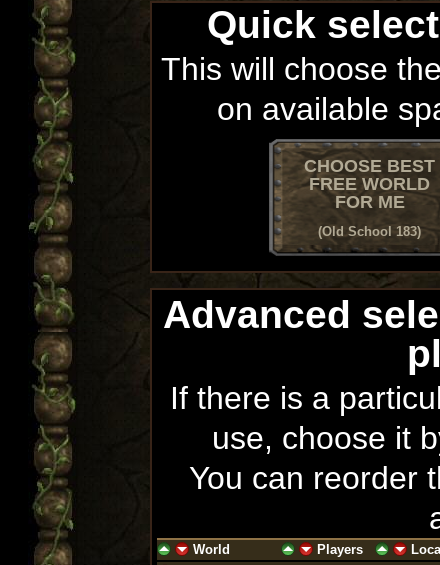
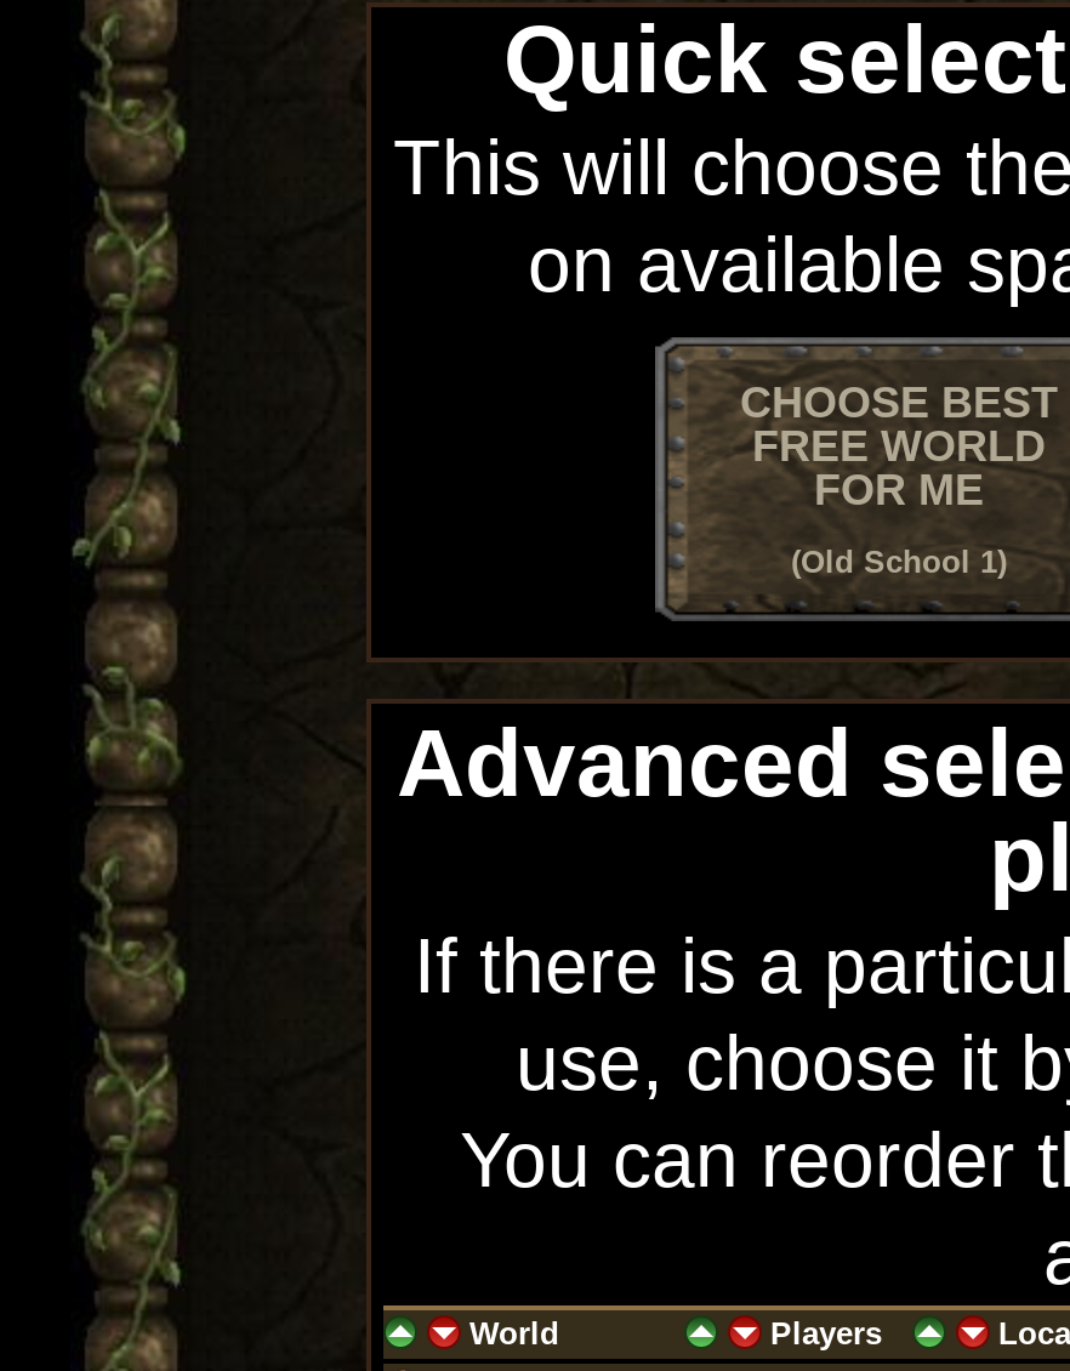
[318,224,421,239] (Old School 183) -> [791,544,1007,580] (Old School 1)

